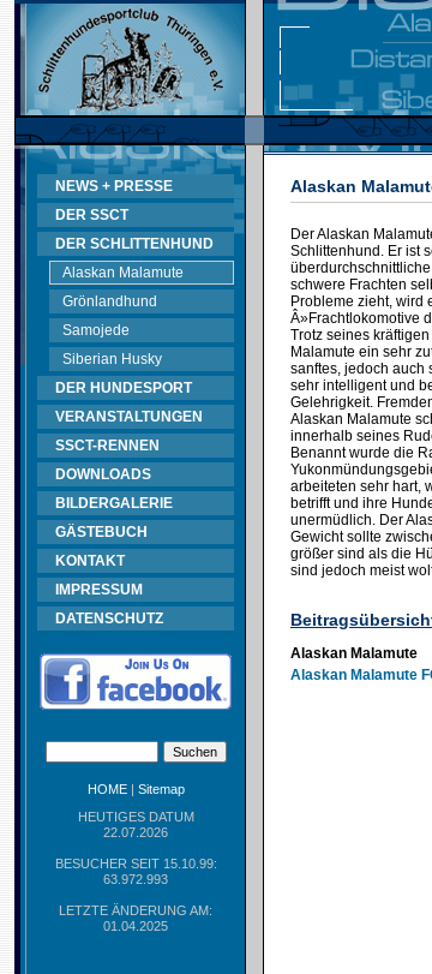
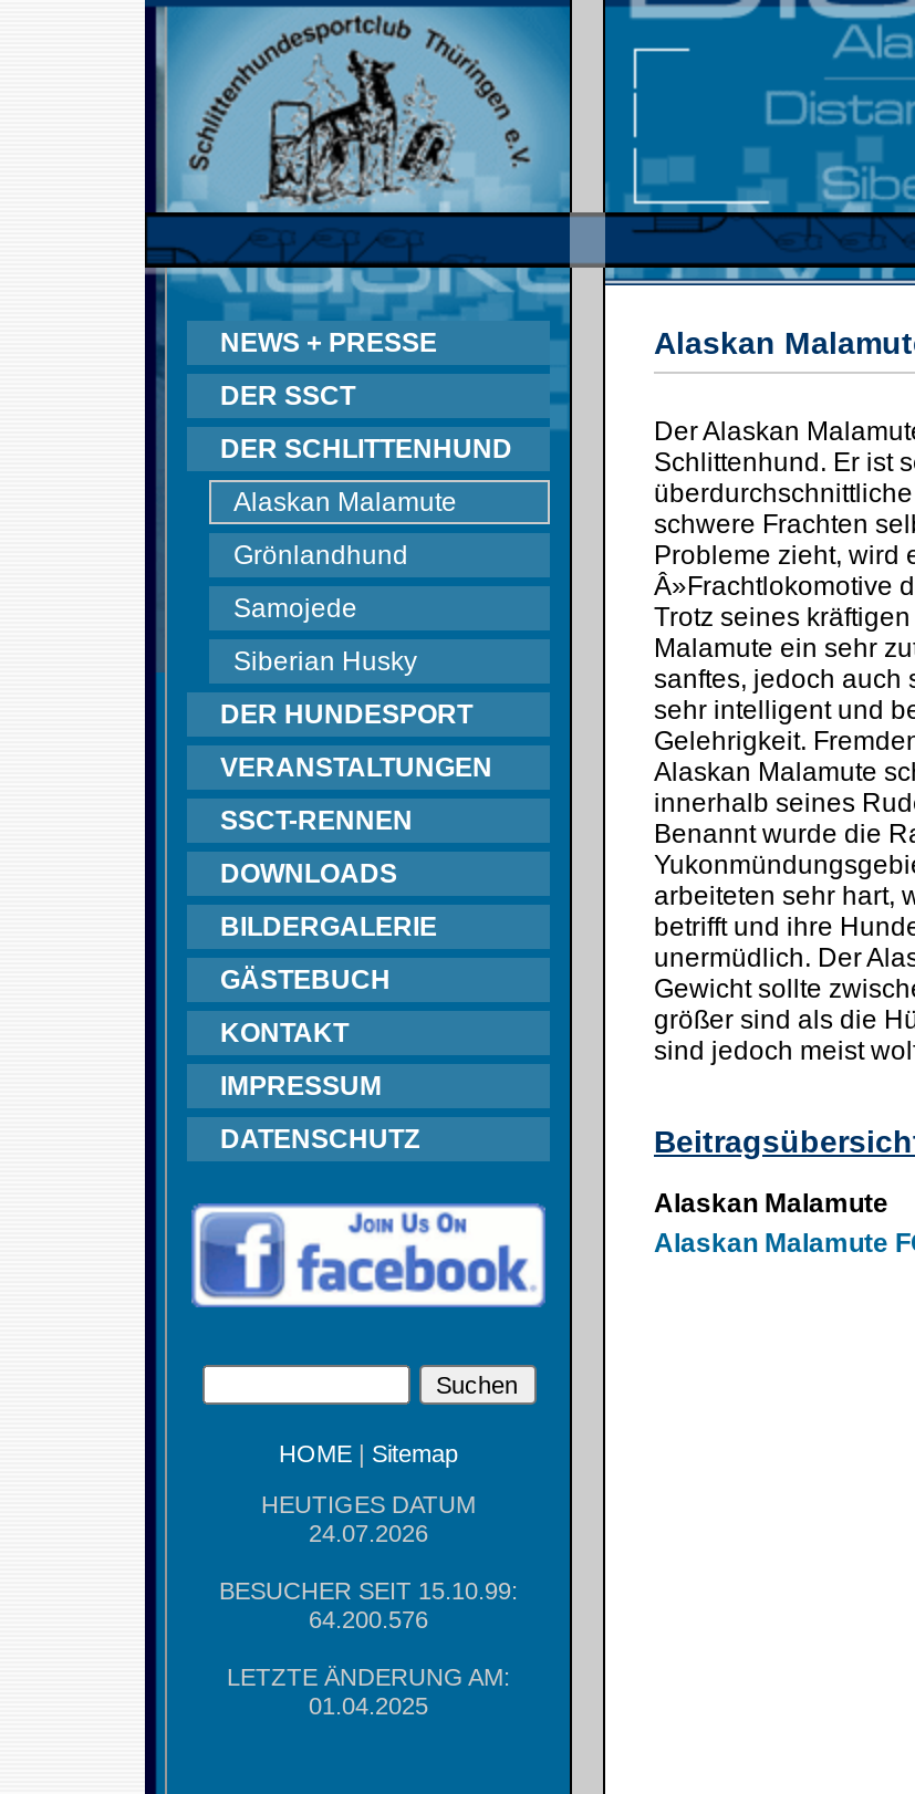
[103,825,168,839] 22.07.2026 -> [309,1520,428,1546] 24.07.2026
[103,872,168,886] 63.972.993 -> [309,1606,428,1633] 64.200.576

